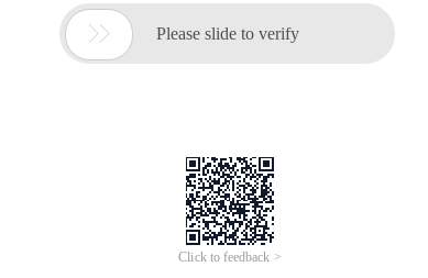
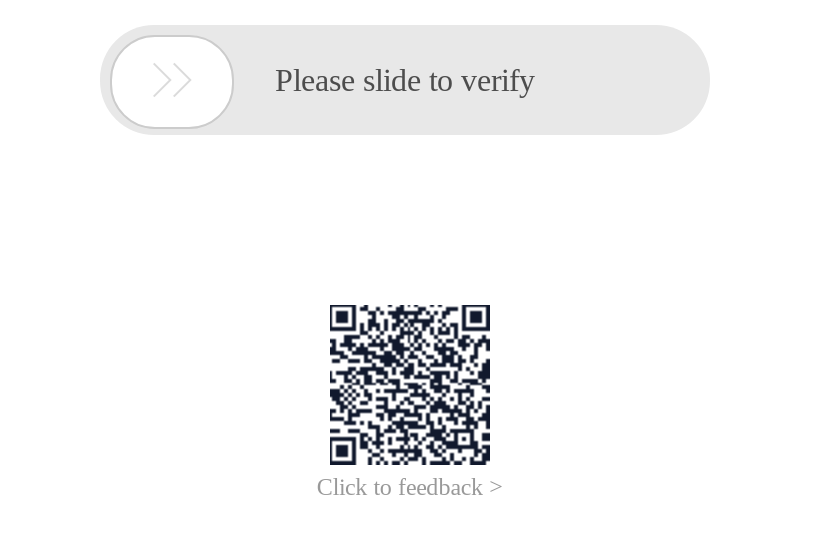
[186,156,275,246] [image] -> [330,305,492,467] [image]

